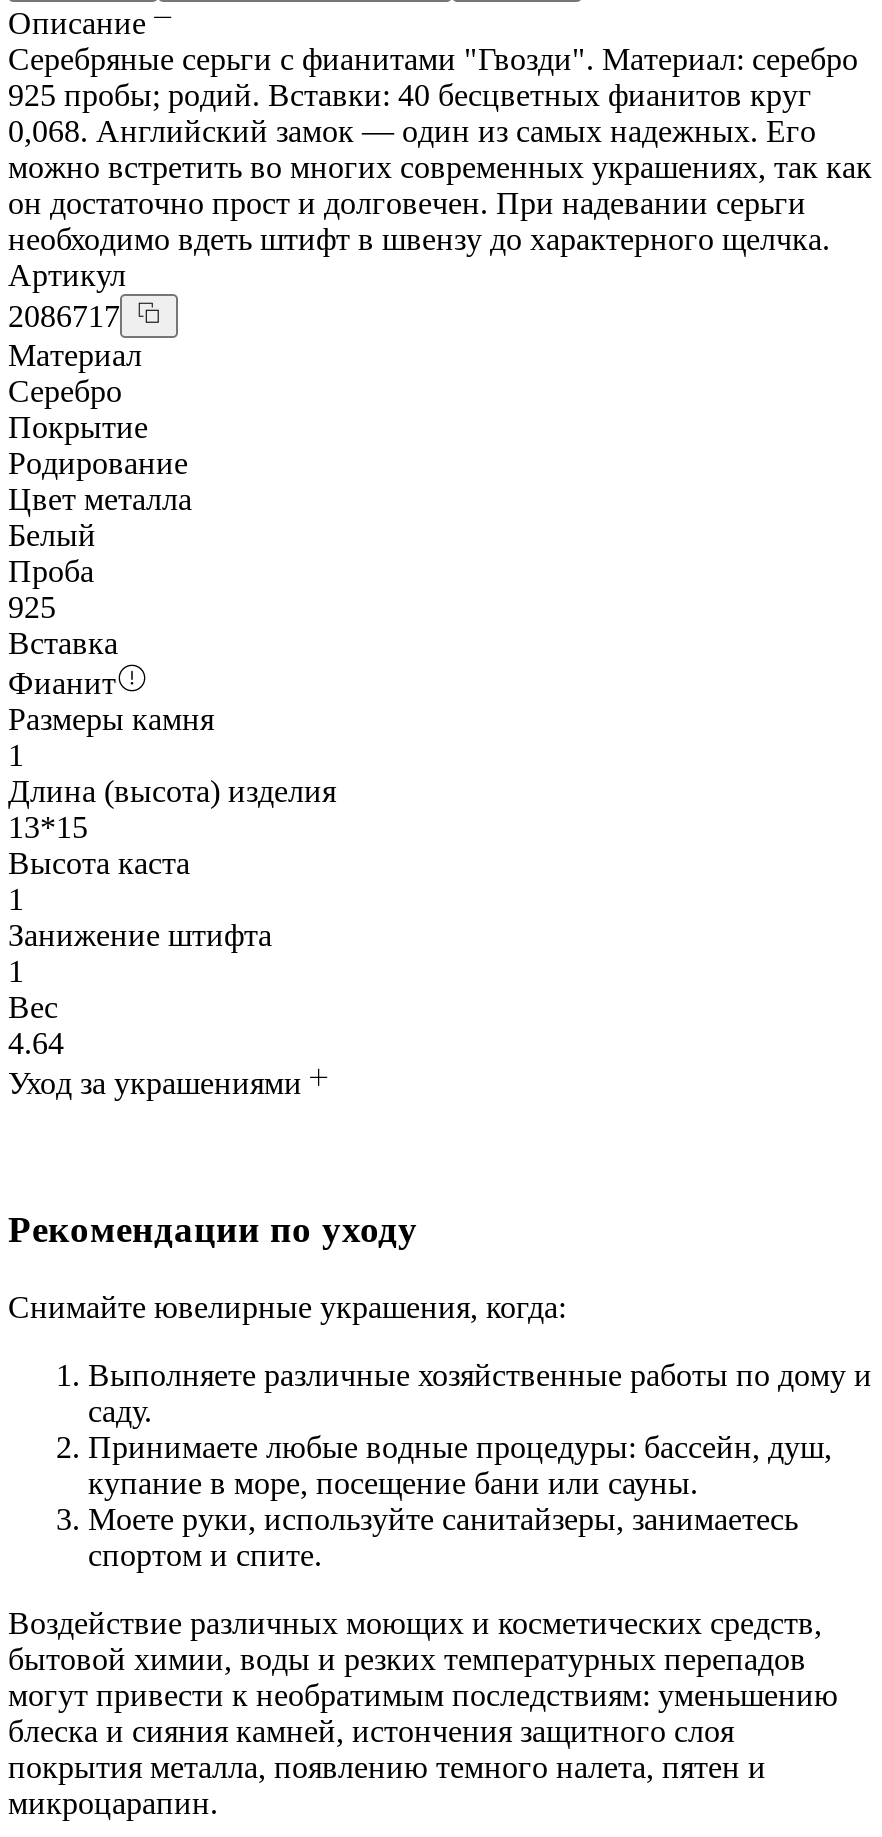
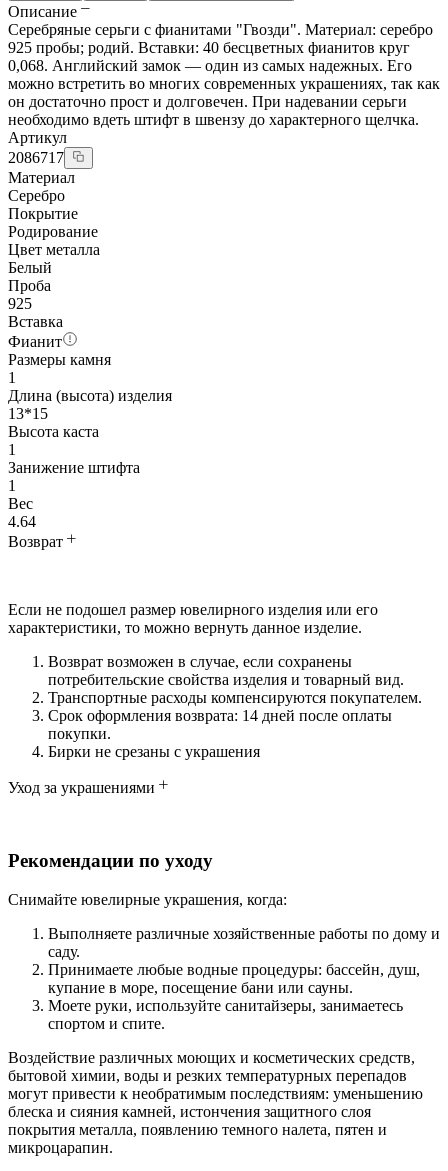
none -> [8,533,63,550] Возврат
none -> [8,601,422,760] Если не подошел размер ювелирного изделия или его | характеристики, то можно вернуть данное изделие. | Возврат возможен в случае, если сохранены | потребительские свойства изделия и товарный вид. | Транспортные расходы компенсируются покупателем. | Срок оформления возврата: 14 дней после оплаты | покупки. | Бирки не срезаны с украшения

